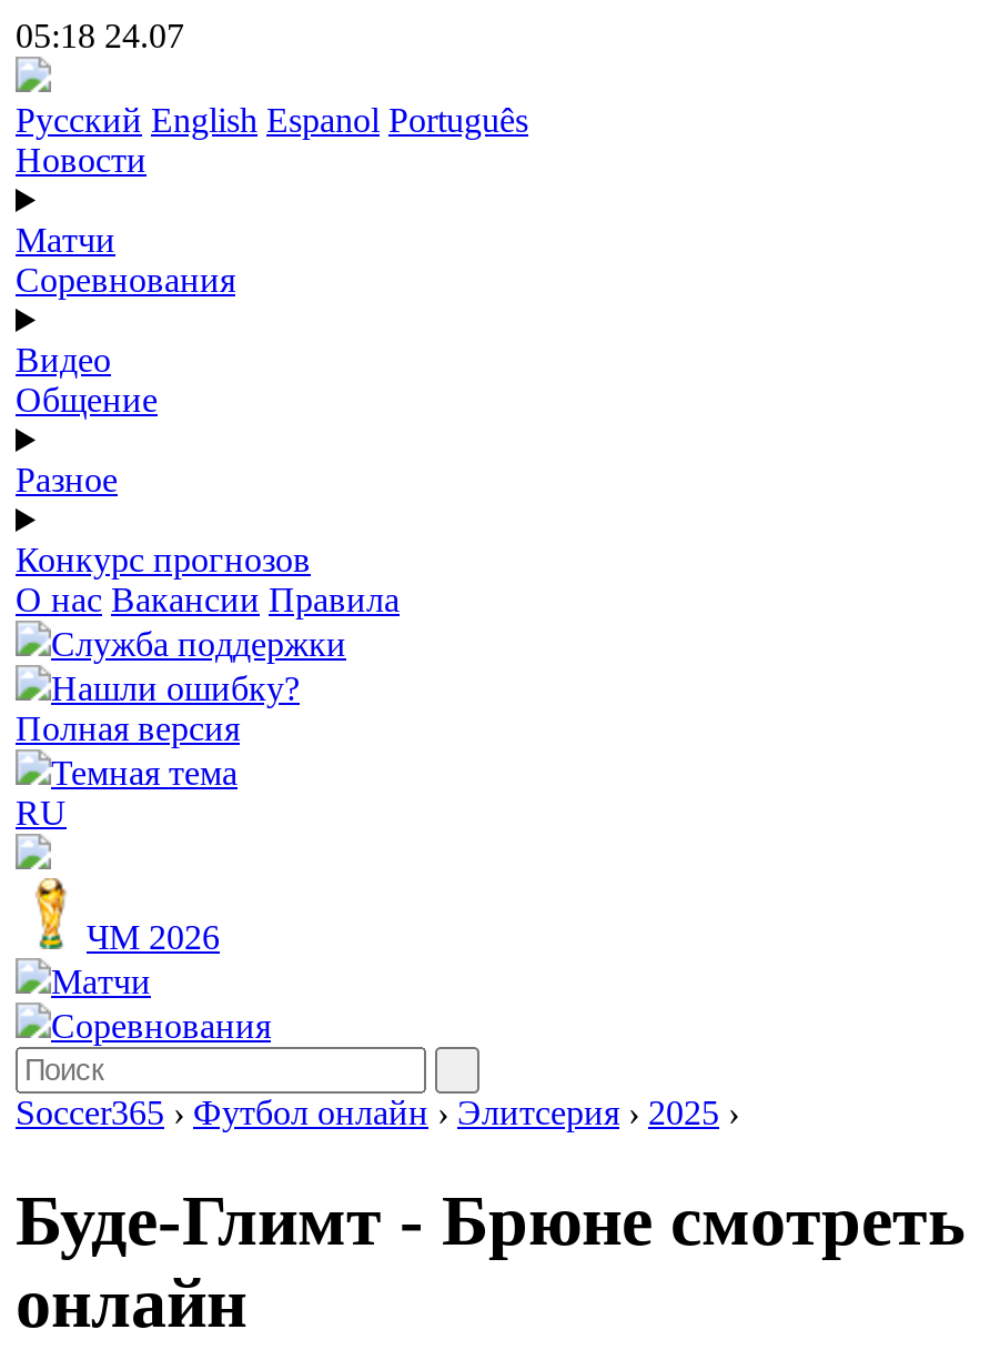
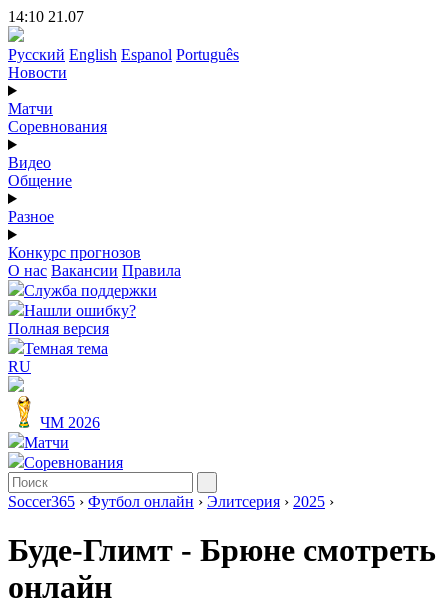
[16,17,184,54] 05:18 24.07 -> [8,8,84,25] 14:10 21.07

